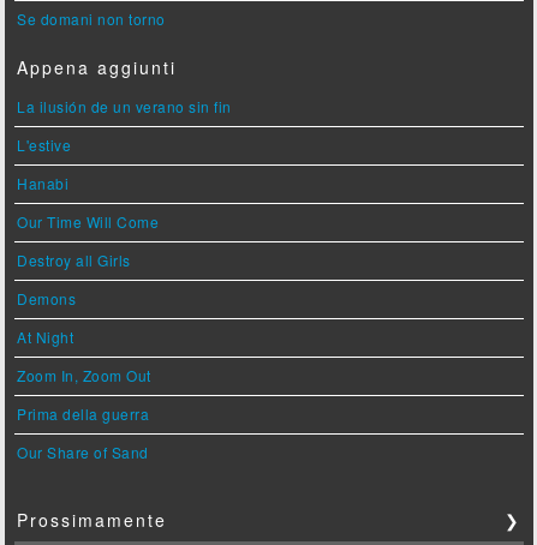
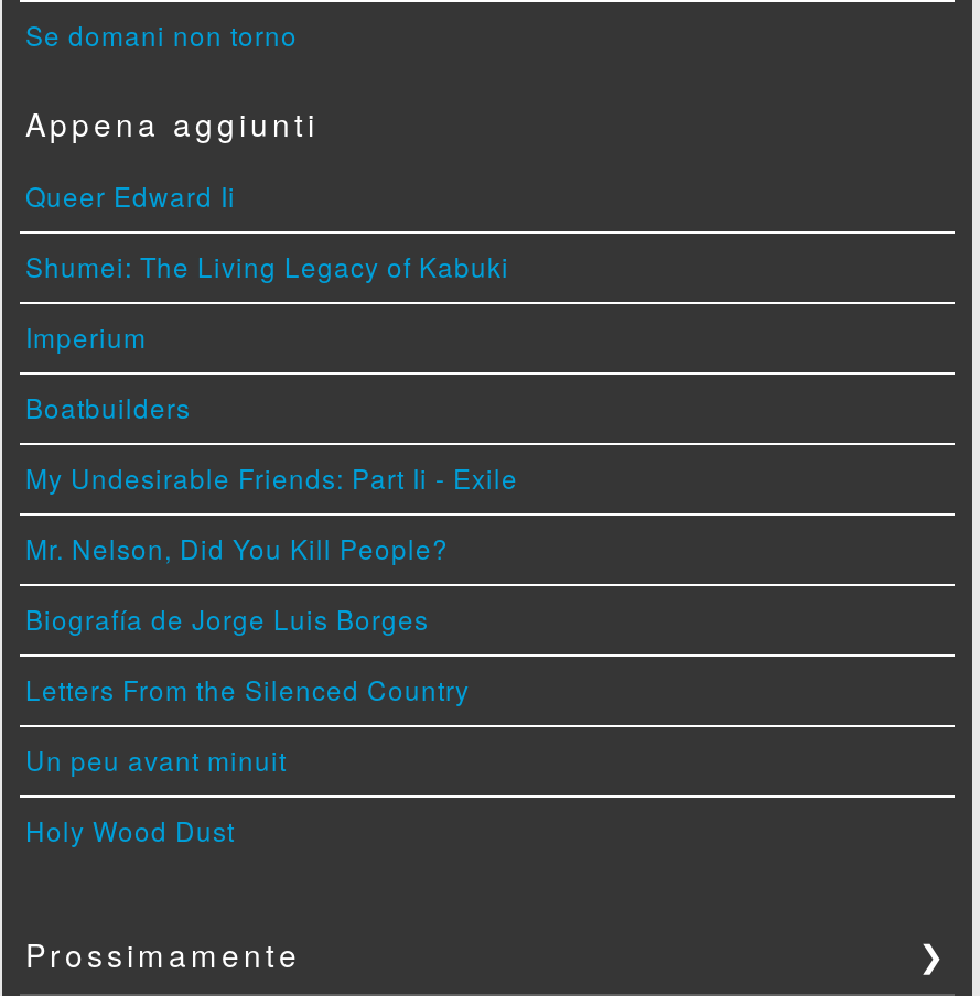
[17,97,232,117] La ilusión de un verano sin fin -> [25,177,236,215] Queer Edward Ii
[17,135,71,155] L'estive -> [25,248,509,285] Shumei: The Living Legacy of Kabuki
[17,173,69,194] Hanabi -> [25,318,147,356] Imperium
[17,212,159,232] Our Time Will Come -> [25,389,191,426] Boatbuilders
[17,250,131,271] Destroy all Girls -> [25,459,518,497] My Undesirable Friends: Part Ii - Exile
[17,289,76,309] Demons -> [25,530,449,567] Mr. Nelson, Did You Kill People?
[17,327,74,348] At Night -> [25,600,429,638] Biografía de Jorge Luis Borges
[17,366,151,386] Zoom In, Zoom Out -> [25,671,470,708] Letters From the Silenced Country
[17,404,150,424] Prima della guerra -> [25,741,287,779] Un peu avant minuit
[17,442,149,463] Our Share of Sand -> [25,812,235,849] Holy Wood Dust

